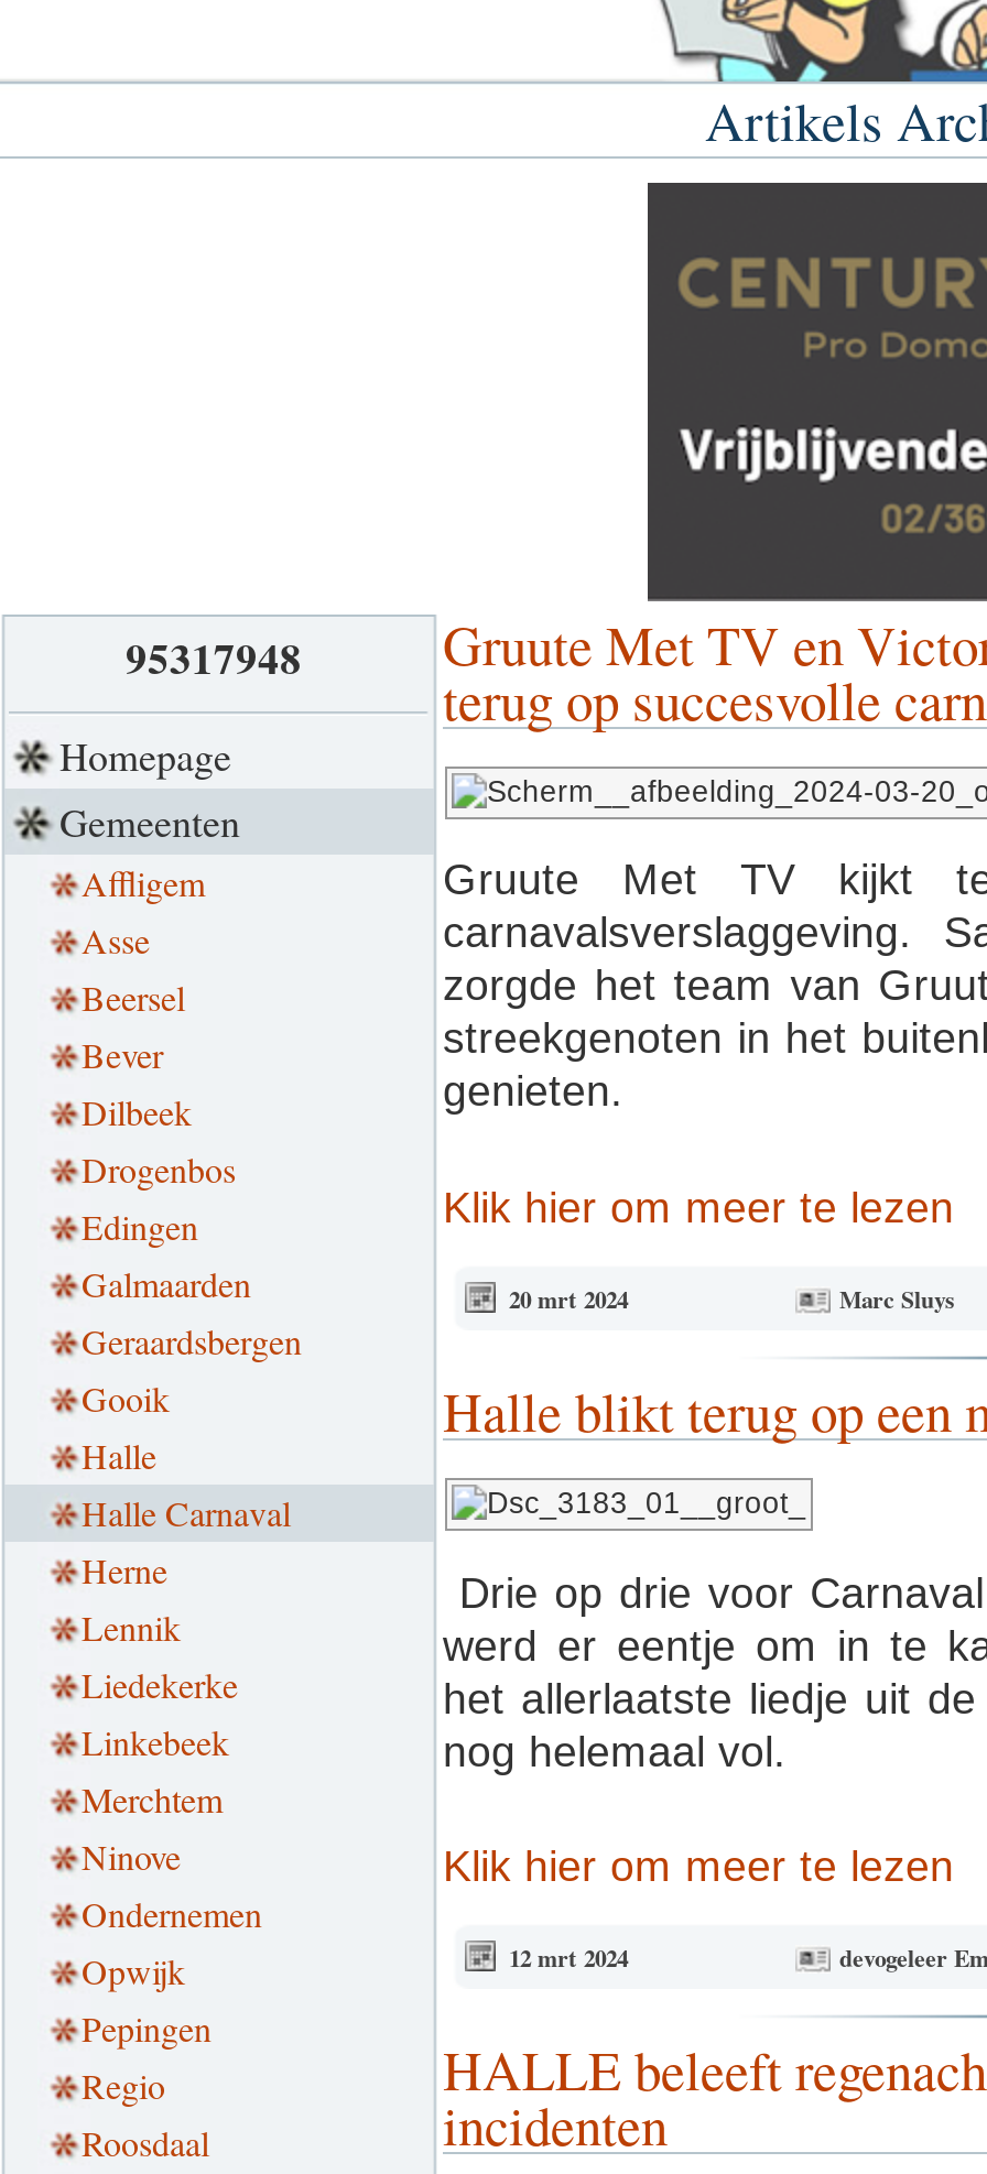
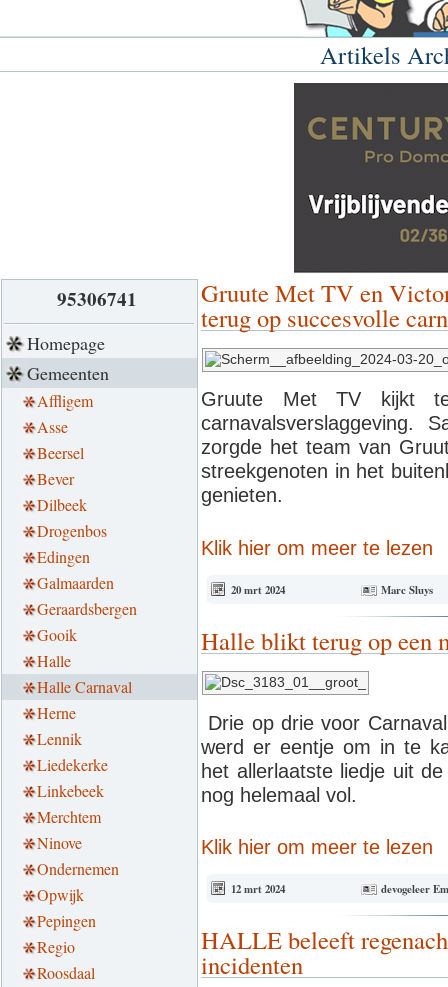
[126,628,302,687] 95317948 -> [57,285,137,312] 95306741

